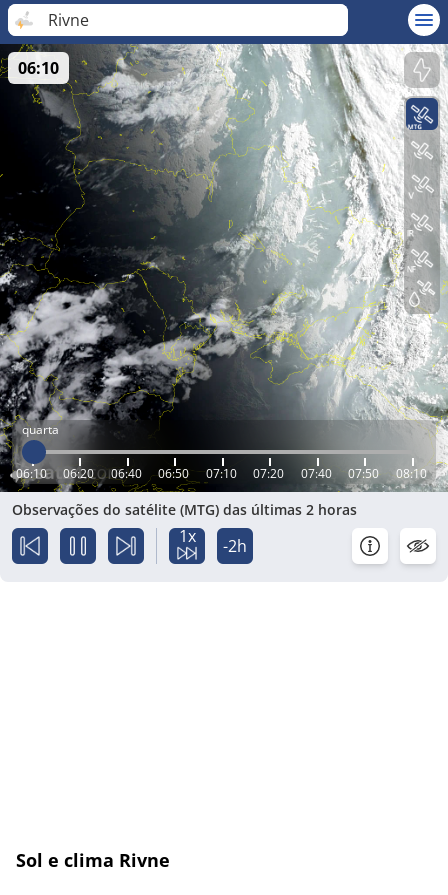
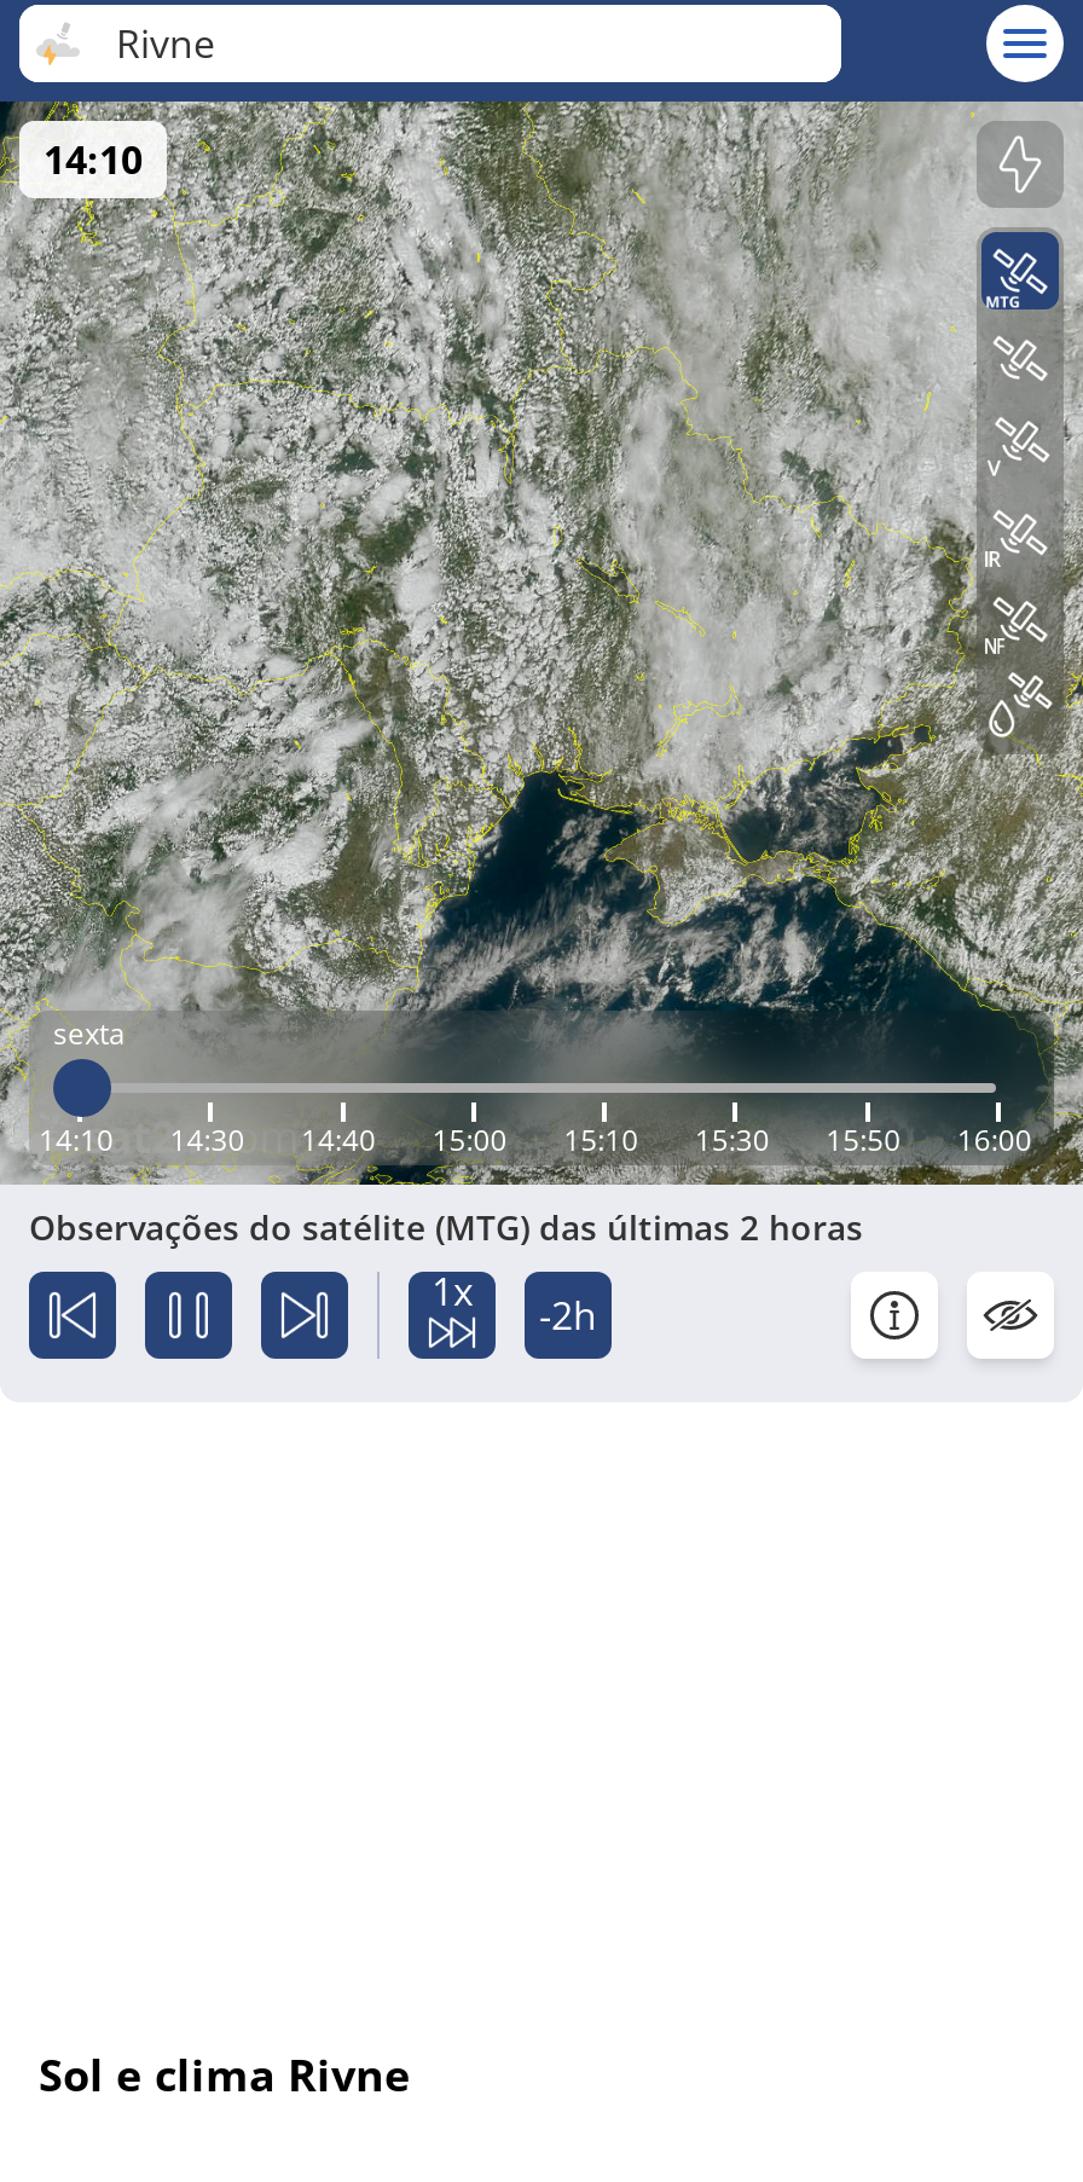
[3,43,445,493] [image] | quarta -> [7,99,1076,1187] [image] | sexta
[18,57,59,79] 06:10 -> [44,133,143,186] 14:10
[16,465,427,482] 06:10 | 06:20 | 06:40 | 06:50 | 07:10 | 07:20 | 07:40 | 07:50 | 08:10 -> [39,1119,1032,1160] 14:10 | 14:30 | 14:40 | 15:00 | 15:10 | 15:30 | 15:50 | 16:00

